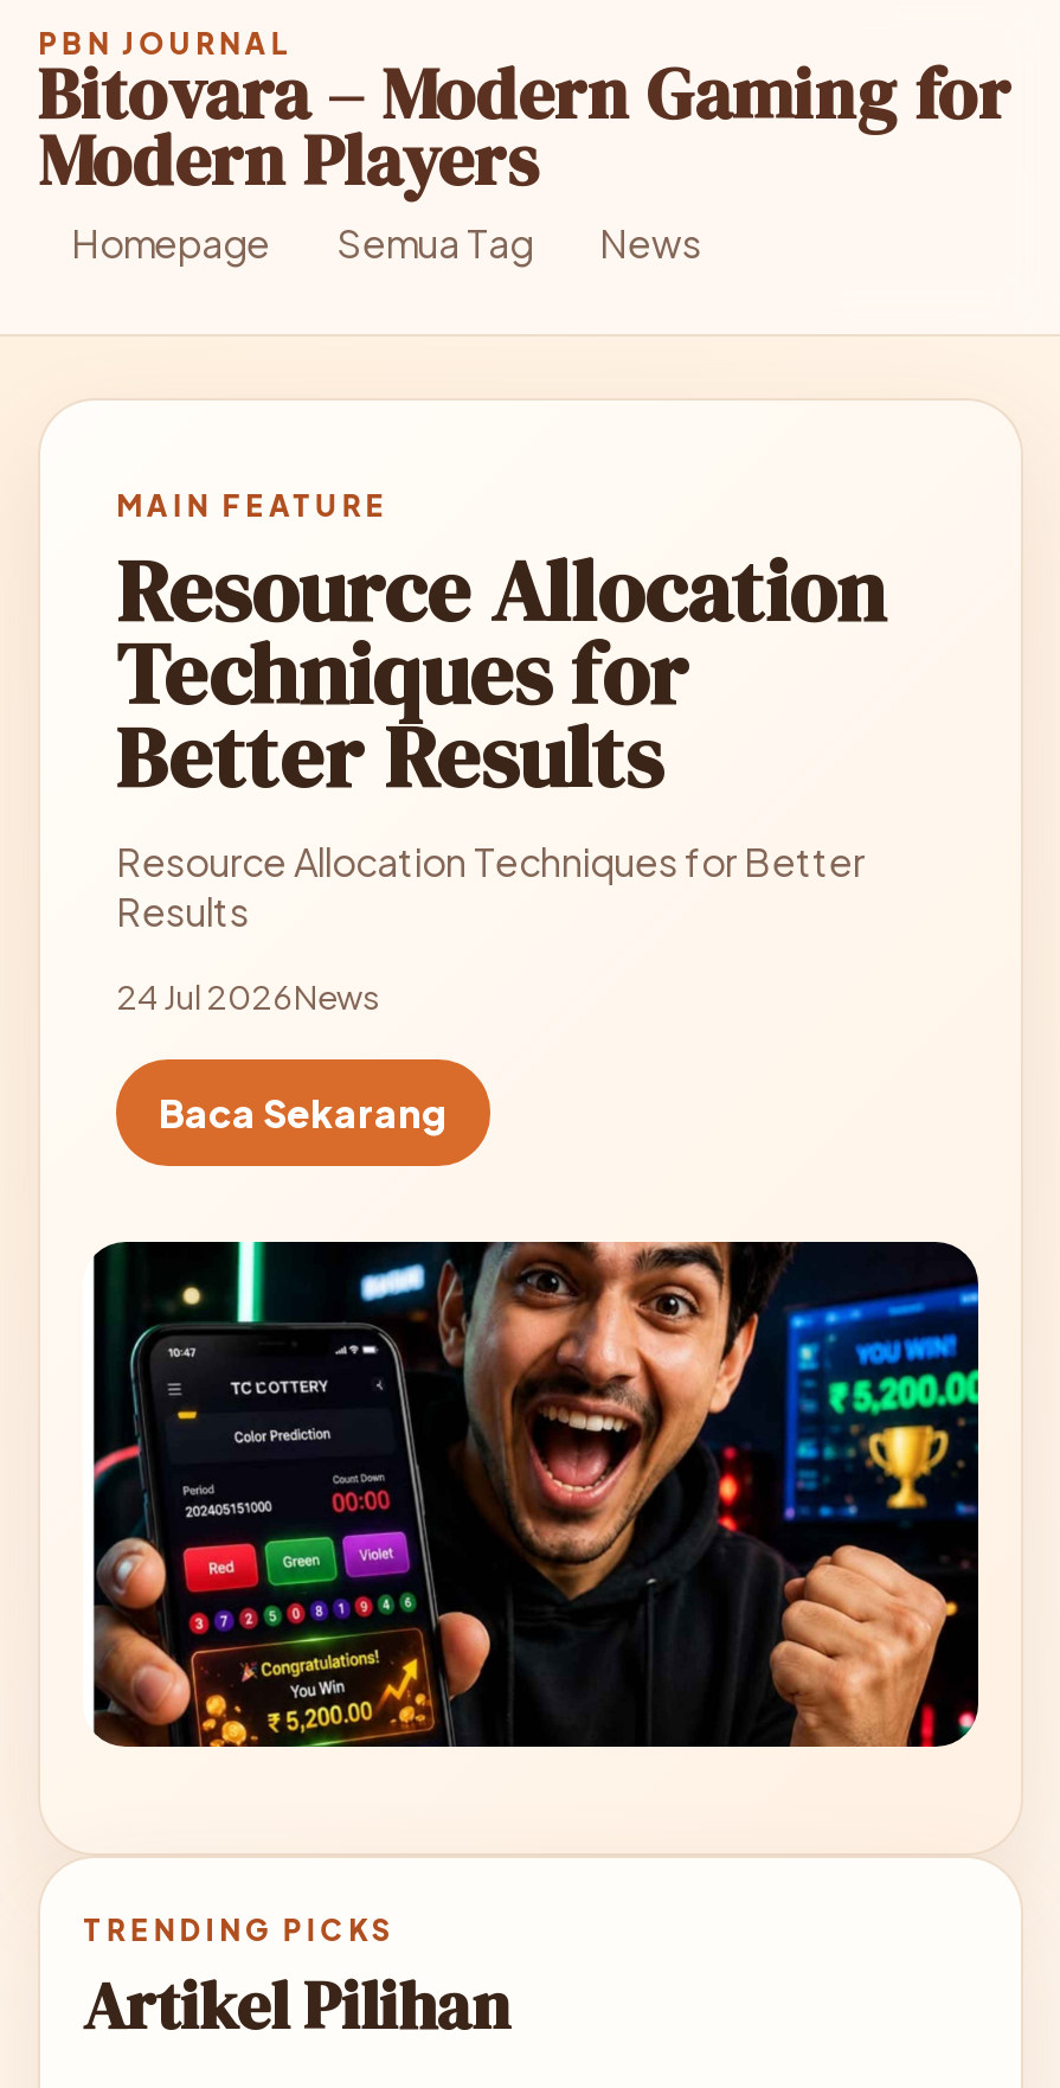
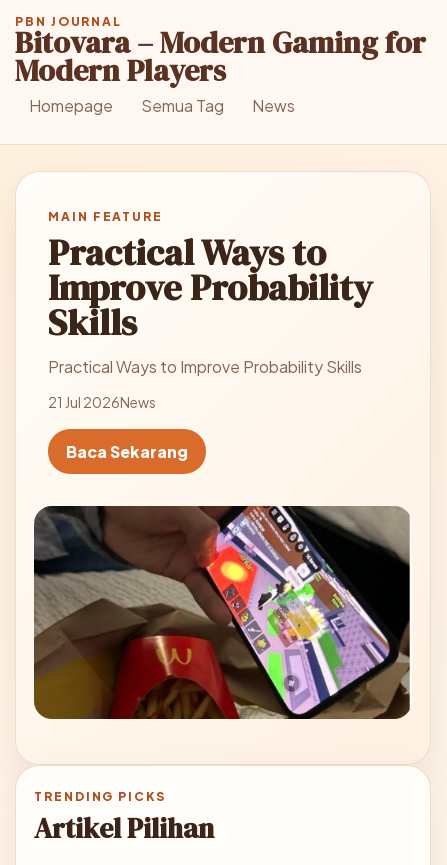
[116,533,886,936] Resource Allocation | Techniques for | Better Results | Resource Allocation Techniques for Better | Results -> [48,228,373,377] Practical Ways to | Improve Probability | Skills | Practical Ways to Improve Probability Skills
[116,974,379,1017] 24 Jul 2026News -> [48,393,156,411] 21 Jul 2026News
[83,1240,981,1749] [image] -> [33,505,412,720] [image]

